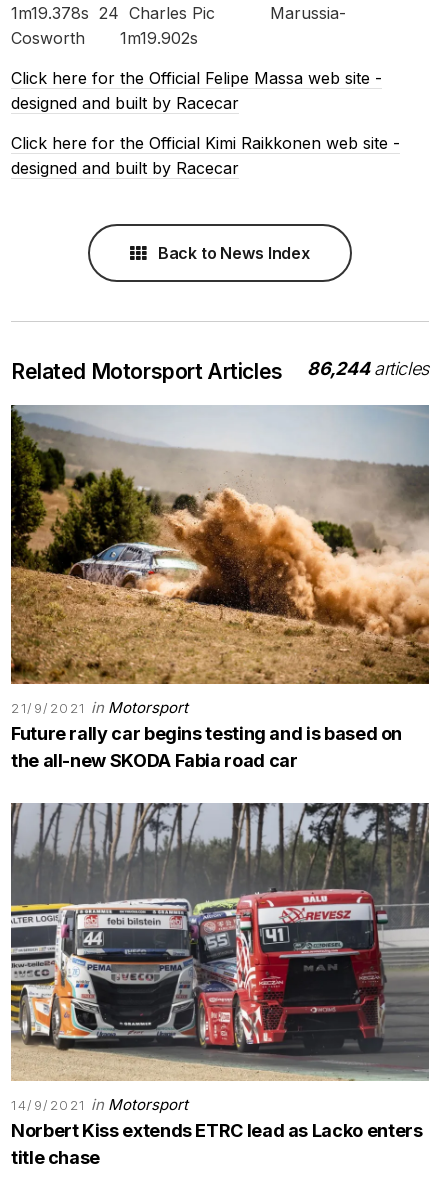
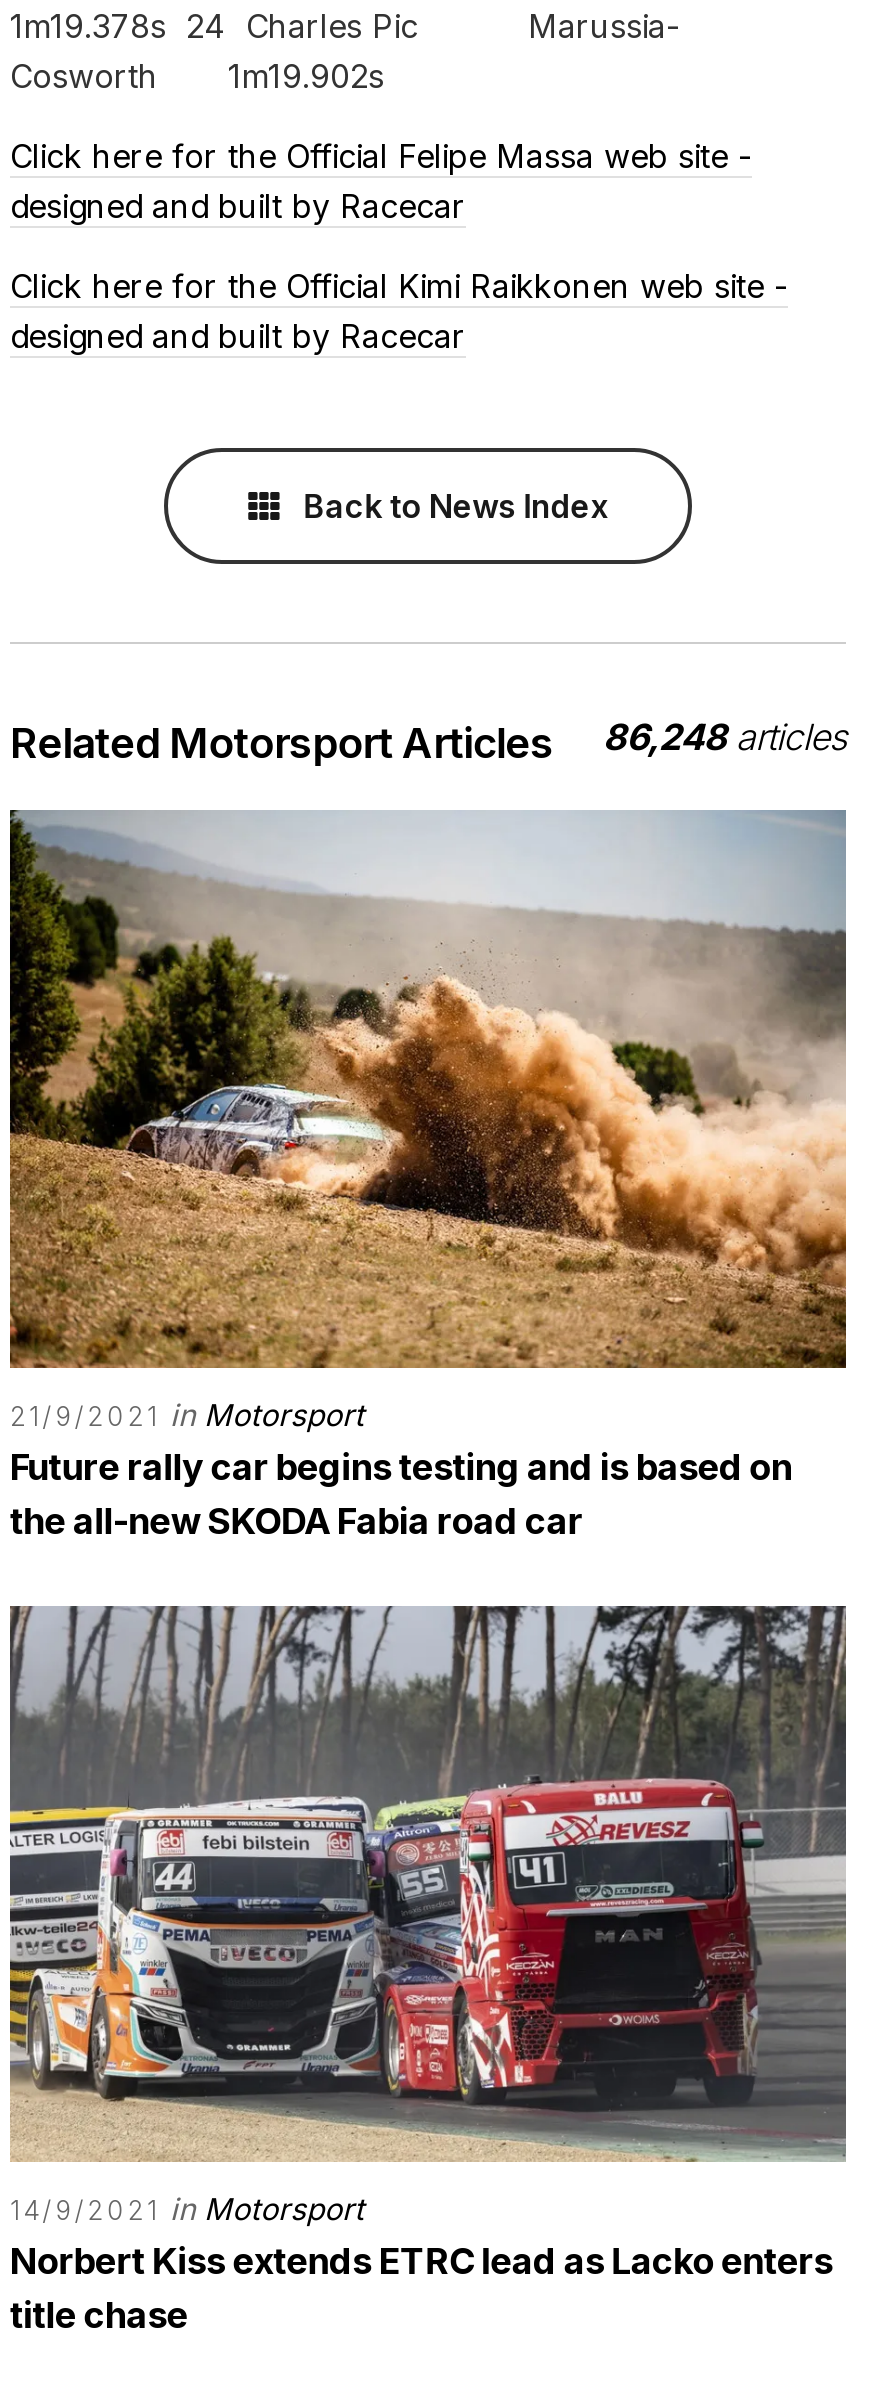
[11,358,429,384] Related Motorsport Articles 86,244 articles -> [10,716,846,768] Related Motorsport Articles 86,248 articles

